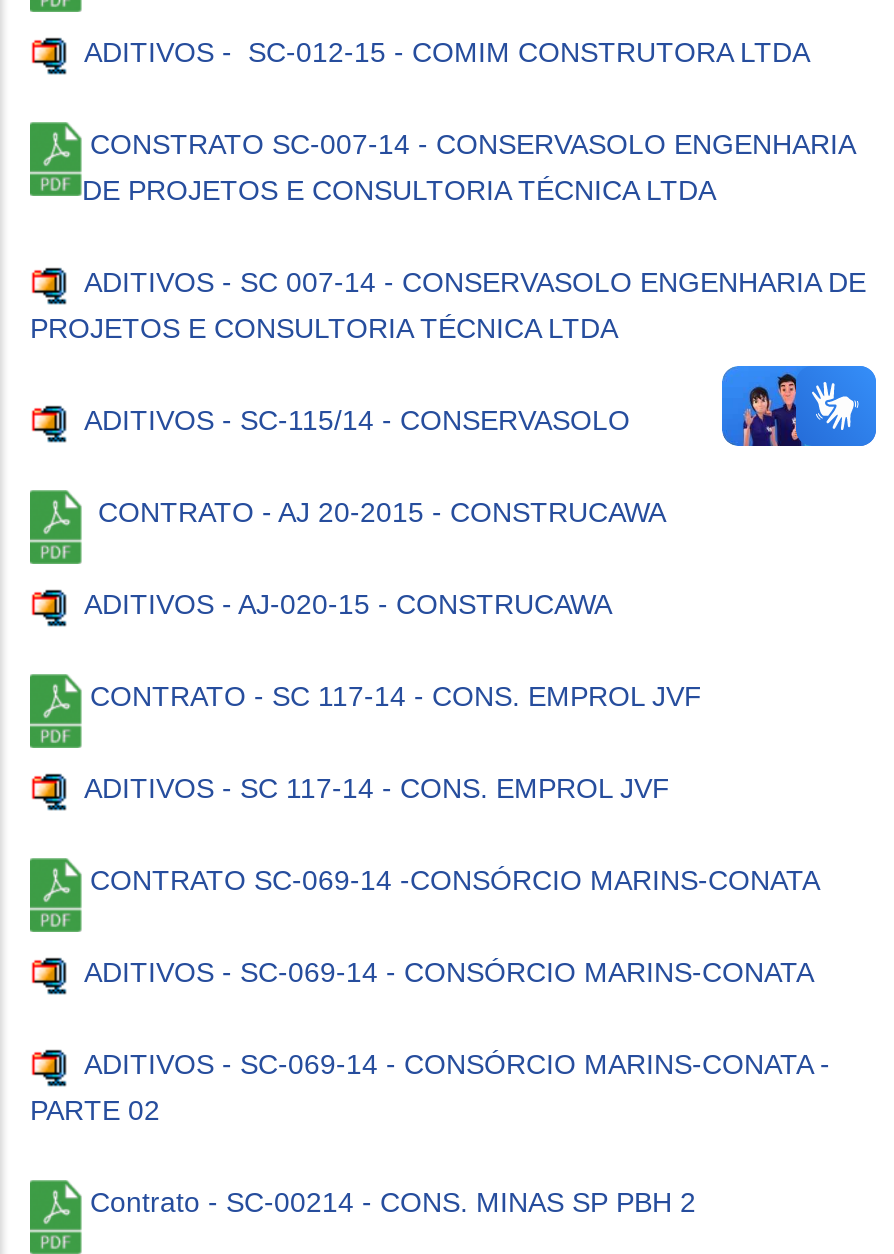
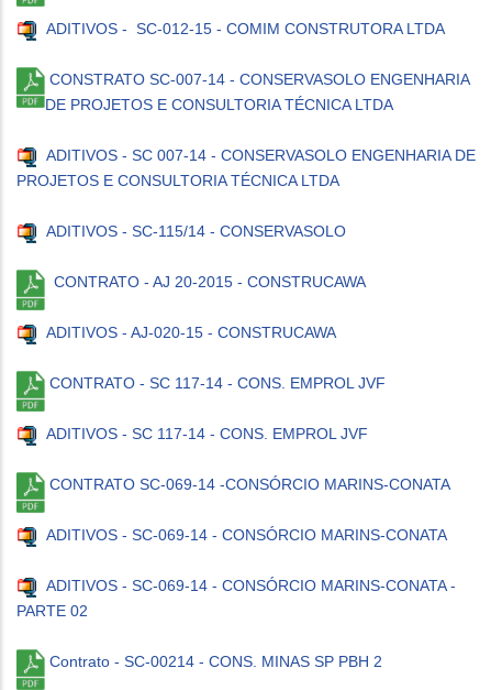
[720,364,878,448] [image] -> none

